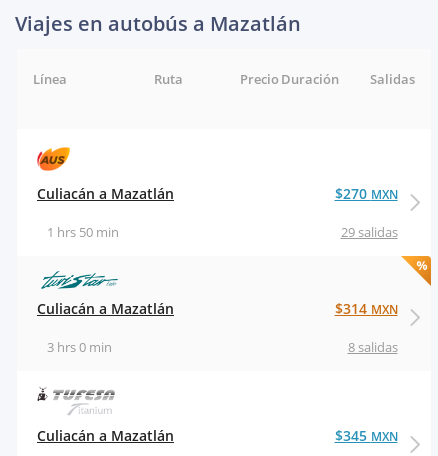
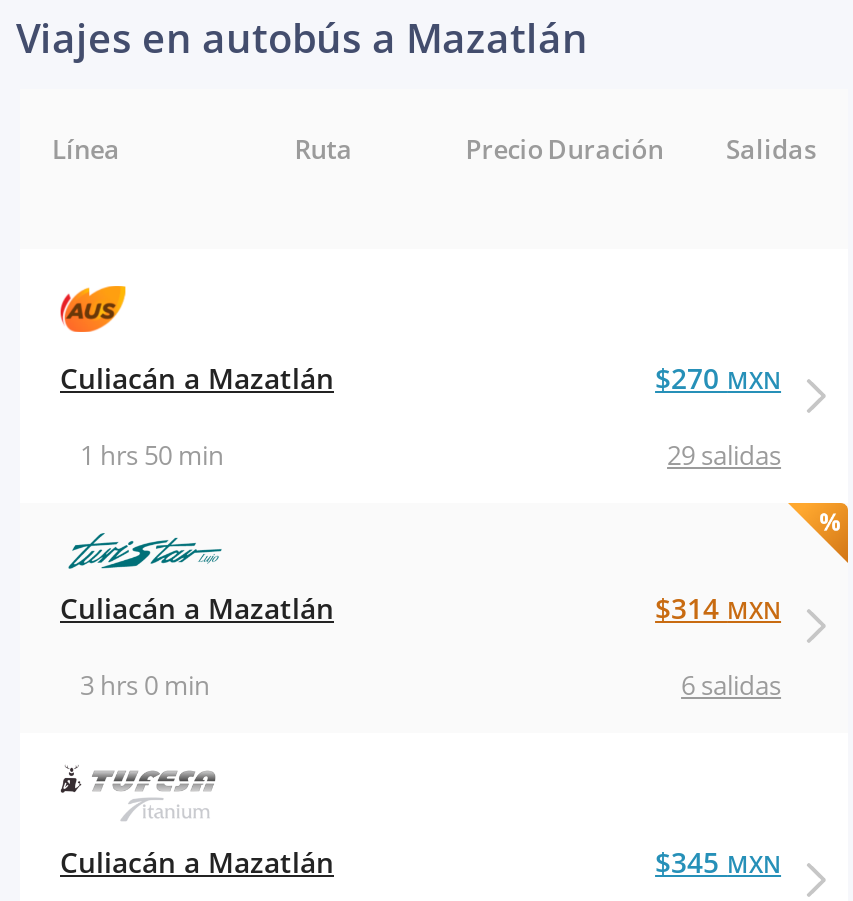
[347,338,397,356] 8 salidas -> [681,667,781,703] 6 salidas

